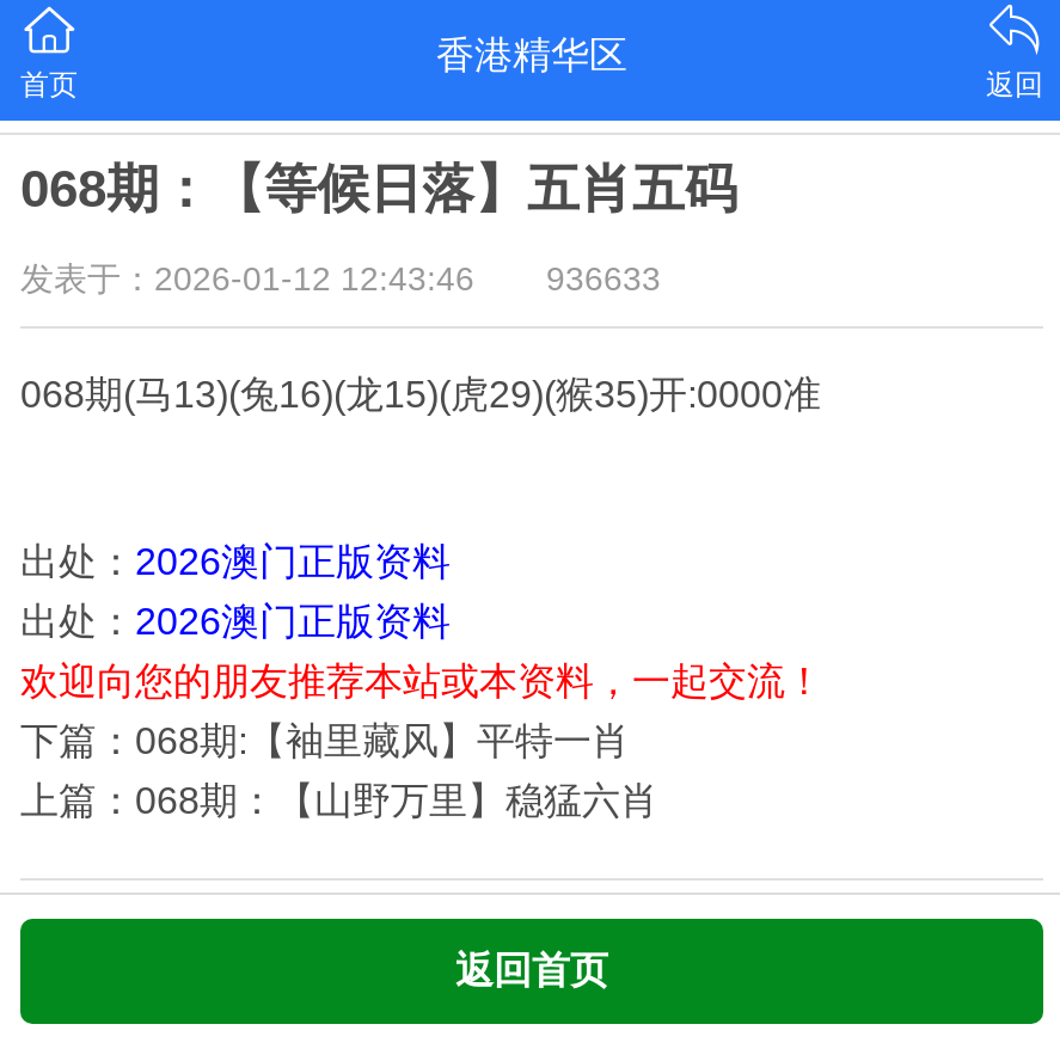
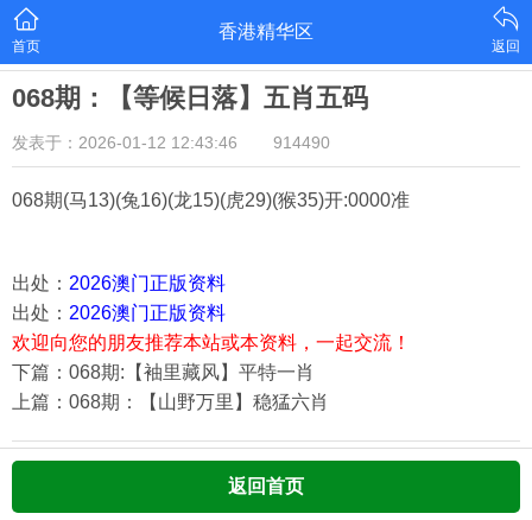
[20,259,661,298] 发表于：2026-01-12 12:43:46 936633 -> [12,133,330,152] 发表于：2026-01-12 12:43:46 914490

